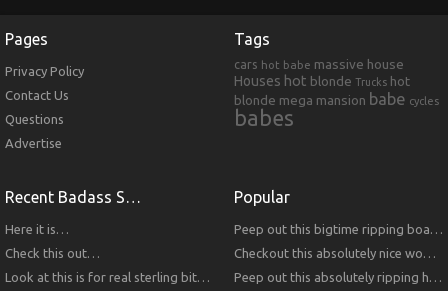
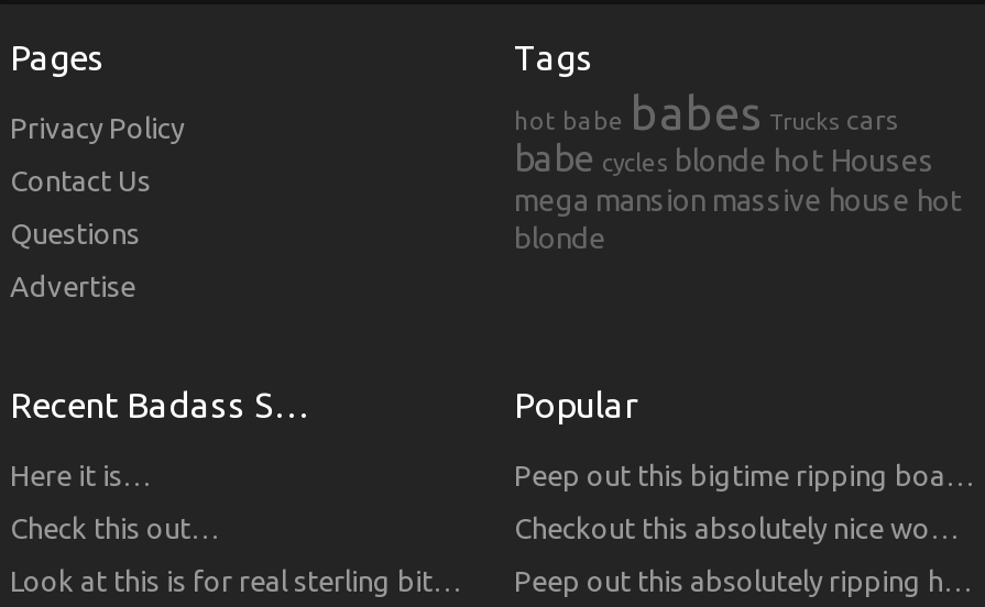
[234,56,439,130] cars hot babe massive house | Houses hot blonde Trucks hot | blonde mega mansion babe cycles | babes -> [514,86,961,255] hot babe babes Trucks cars | babe cycles blonde hot Houses | mega mansion massive house hot | blonde

